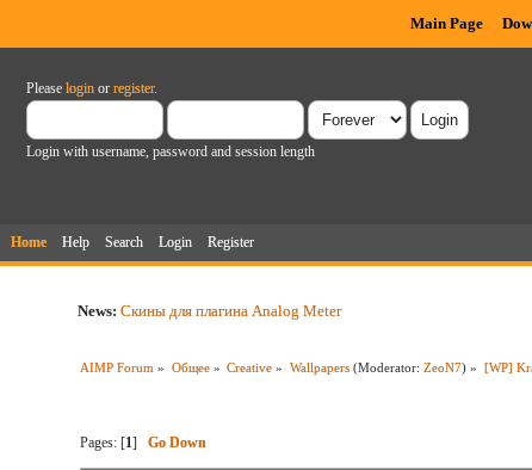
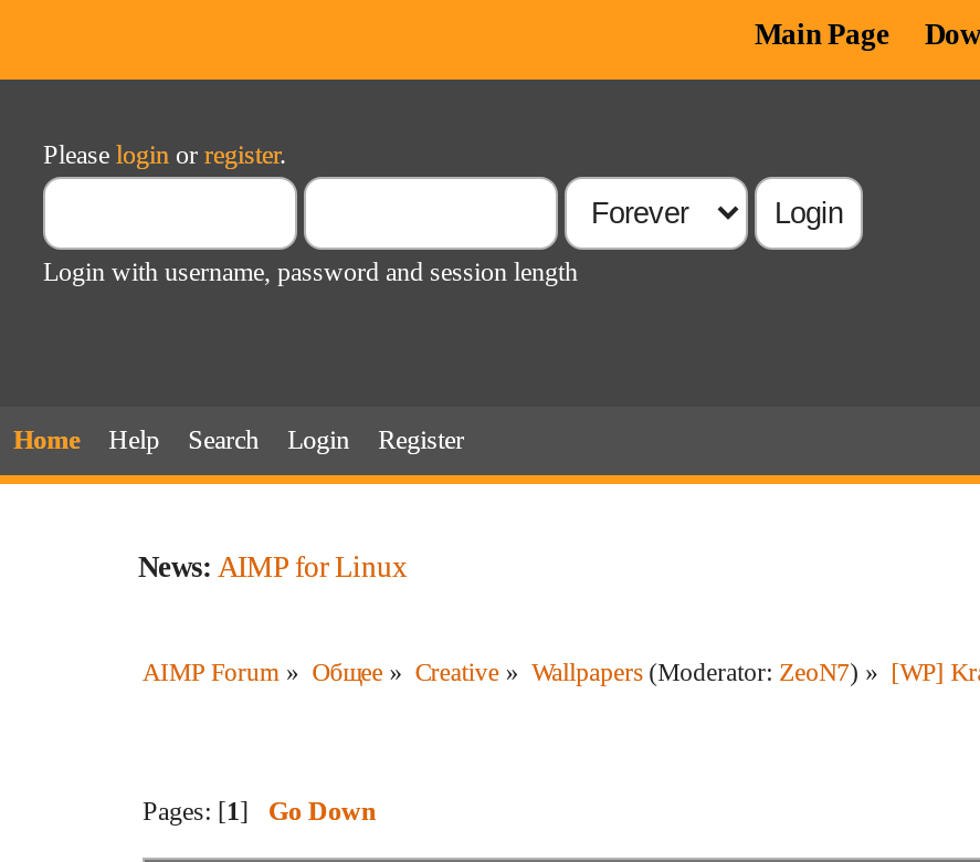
[78,302,341,320] News: Скины для плагина Analog Meter -> [138,550,408,584] News: AIMP for Linux

